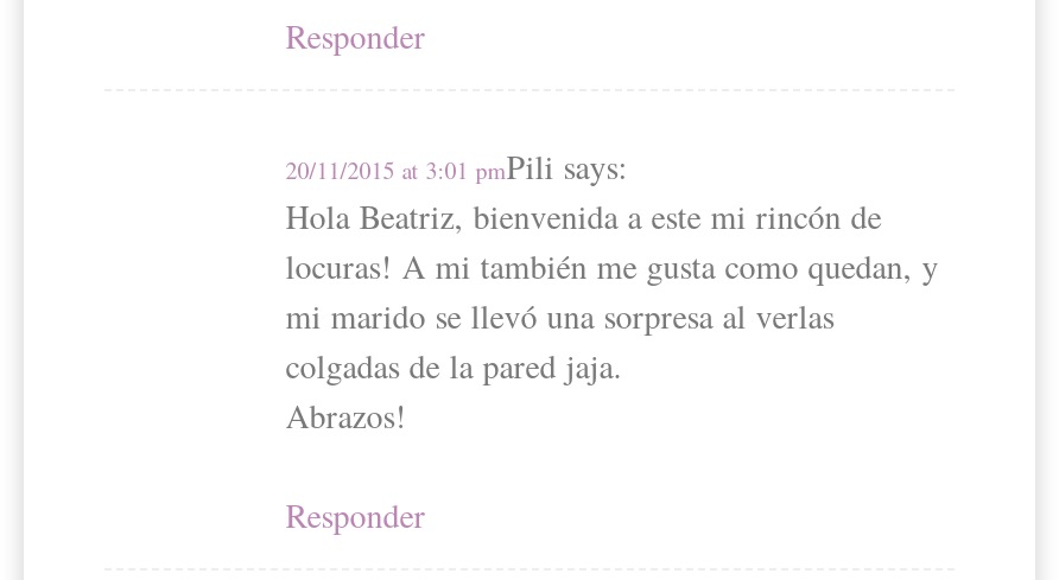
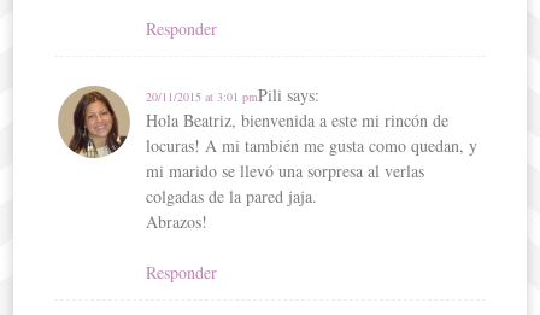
none -> [57,84,131,159] [image]

